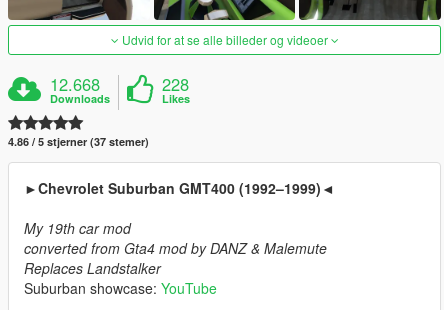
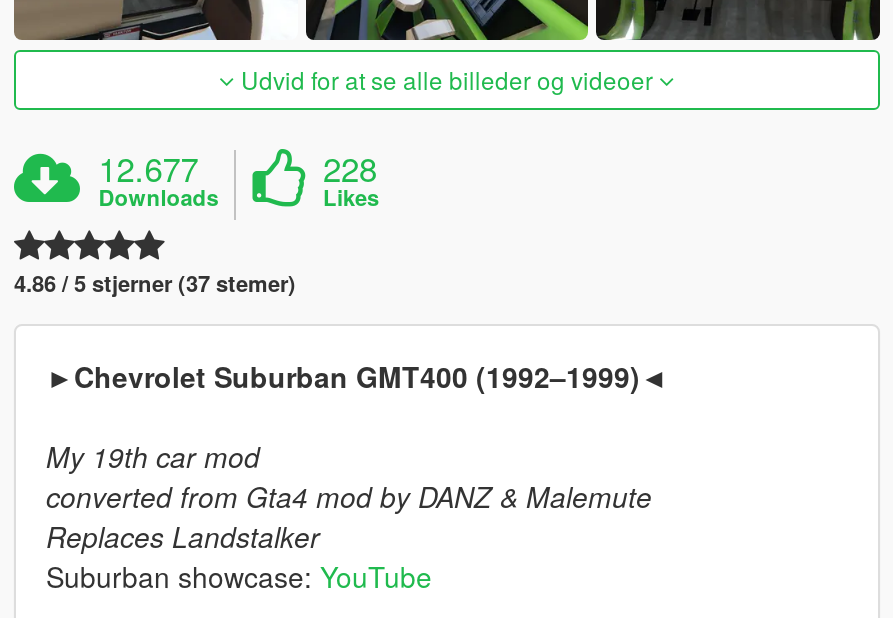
[50,72,100,96] 12.668 -> [98,145,198,193] 12.677

